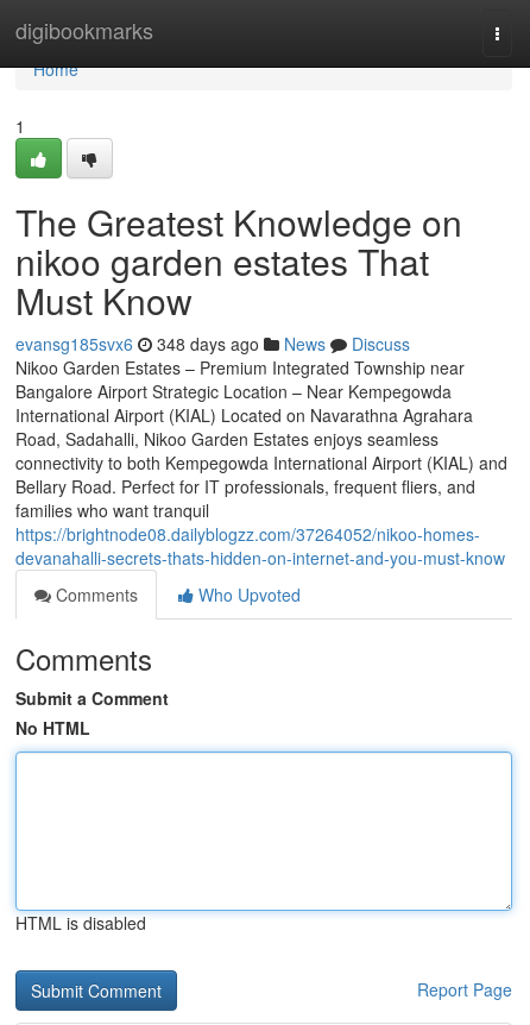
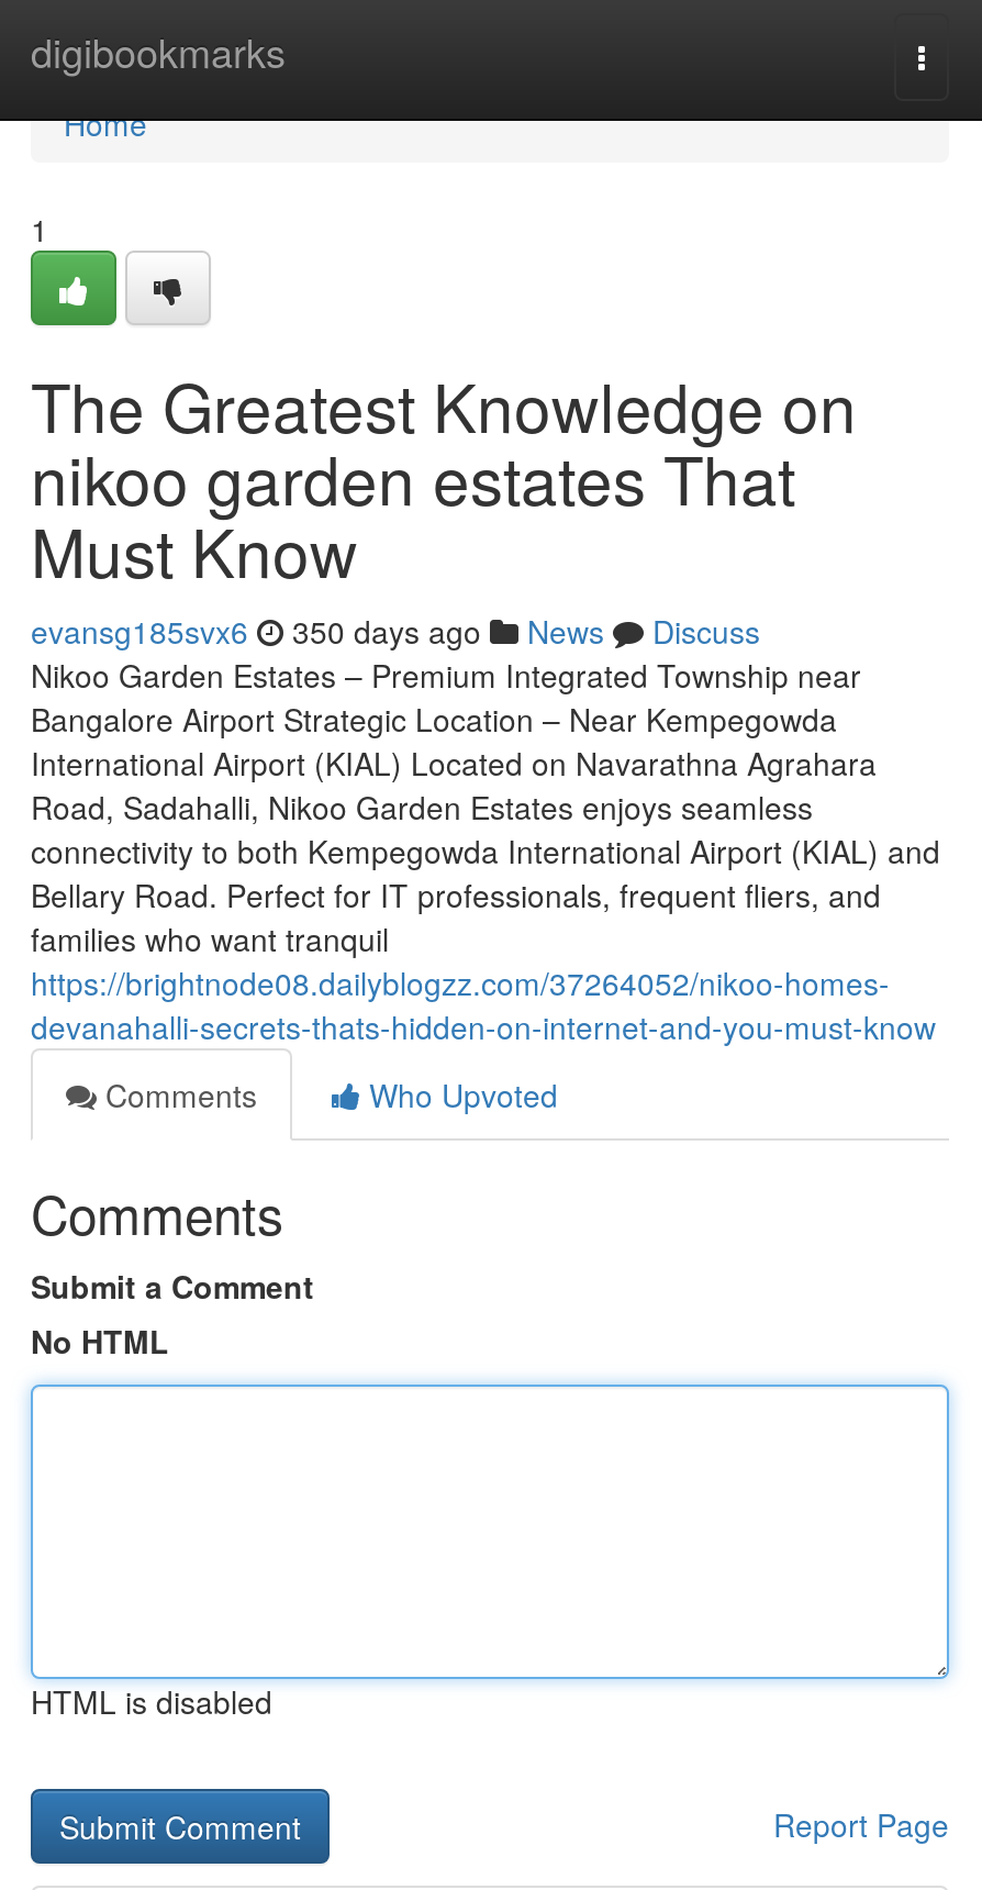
[15,332,410,356] evansg185svx6 348 days ago News Discuss -> [31,609,760,653] evansg185svx6 350 days ago News Discuss

